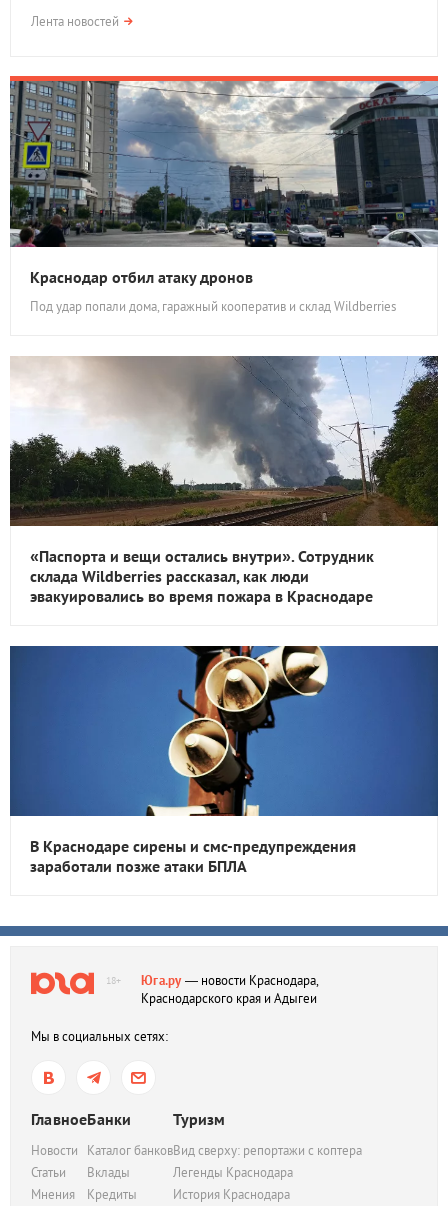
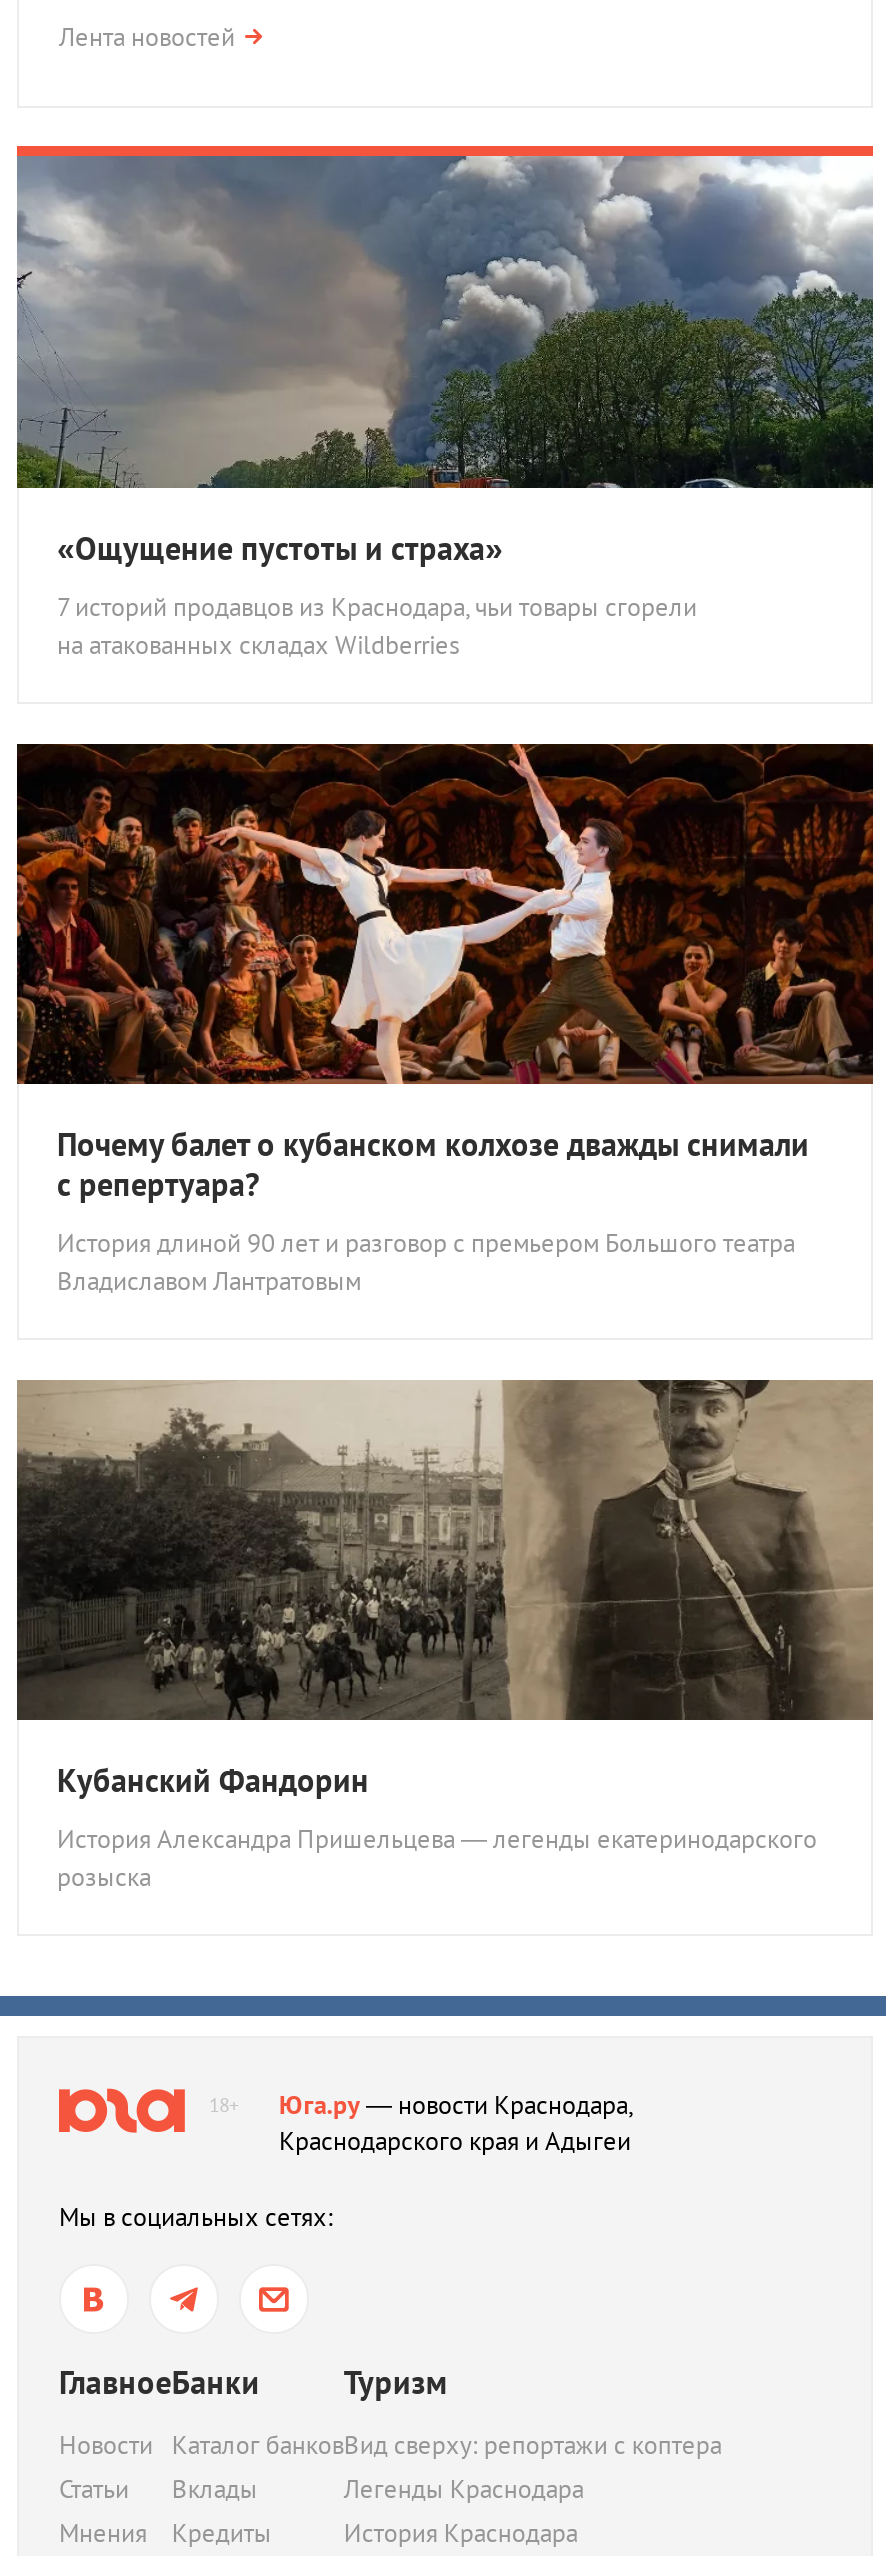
[10,80,439,315] [image] | Краснодар отбил атаку дронов | Под удар попали дома, гаражный кооператив и склад Wildberries -> [17,154,873,662] [image] | «Ощущение пустоты и страха» | 7 историй продавцов из Краснодара, чьи товары сгорели | на атакованных складах Wildberries
[10,355,439,606] [image] | «Паспорта и вещи остались внутри». Сотрудник | склада Wildberries рассказал, как люди | эвакуировались во время пожара в Краснодаре -> [15,742,875,1298] [image] | Почему балет о кубанском колхозе дважды снимали | с репертуара? | История длиной 90 лет и разговор с премьером Большого театра | Владиславом Лантратовым
[9,645,439,876] [image] | В Краснодаре сирены и смс-предупреждения | заработали позже атаки БПЛА -> [15,1378,875,1894] [image] | Кубанский Фандорин | История Александра Пришельцева — легенды екатеринодарского | розыска

